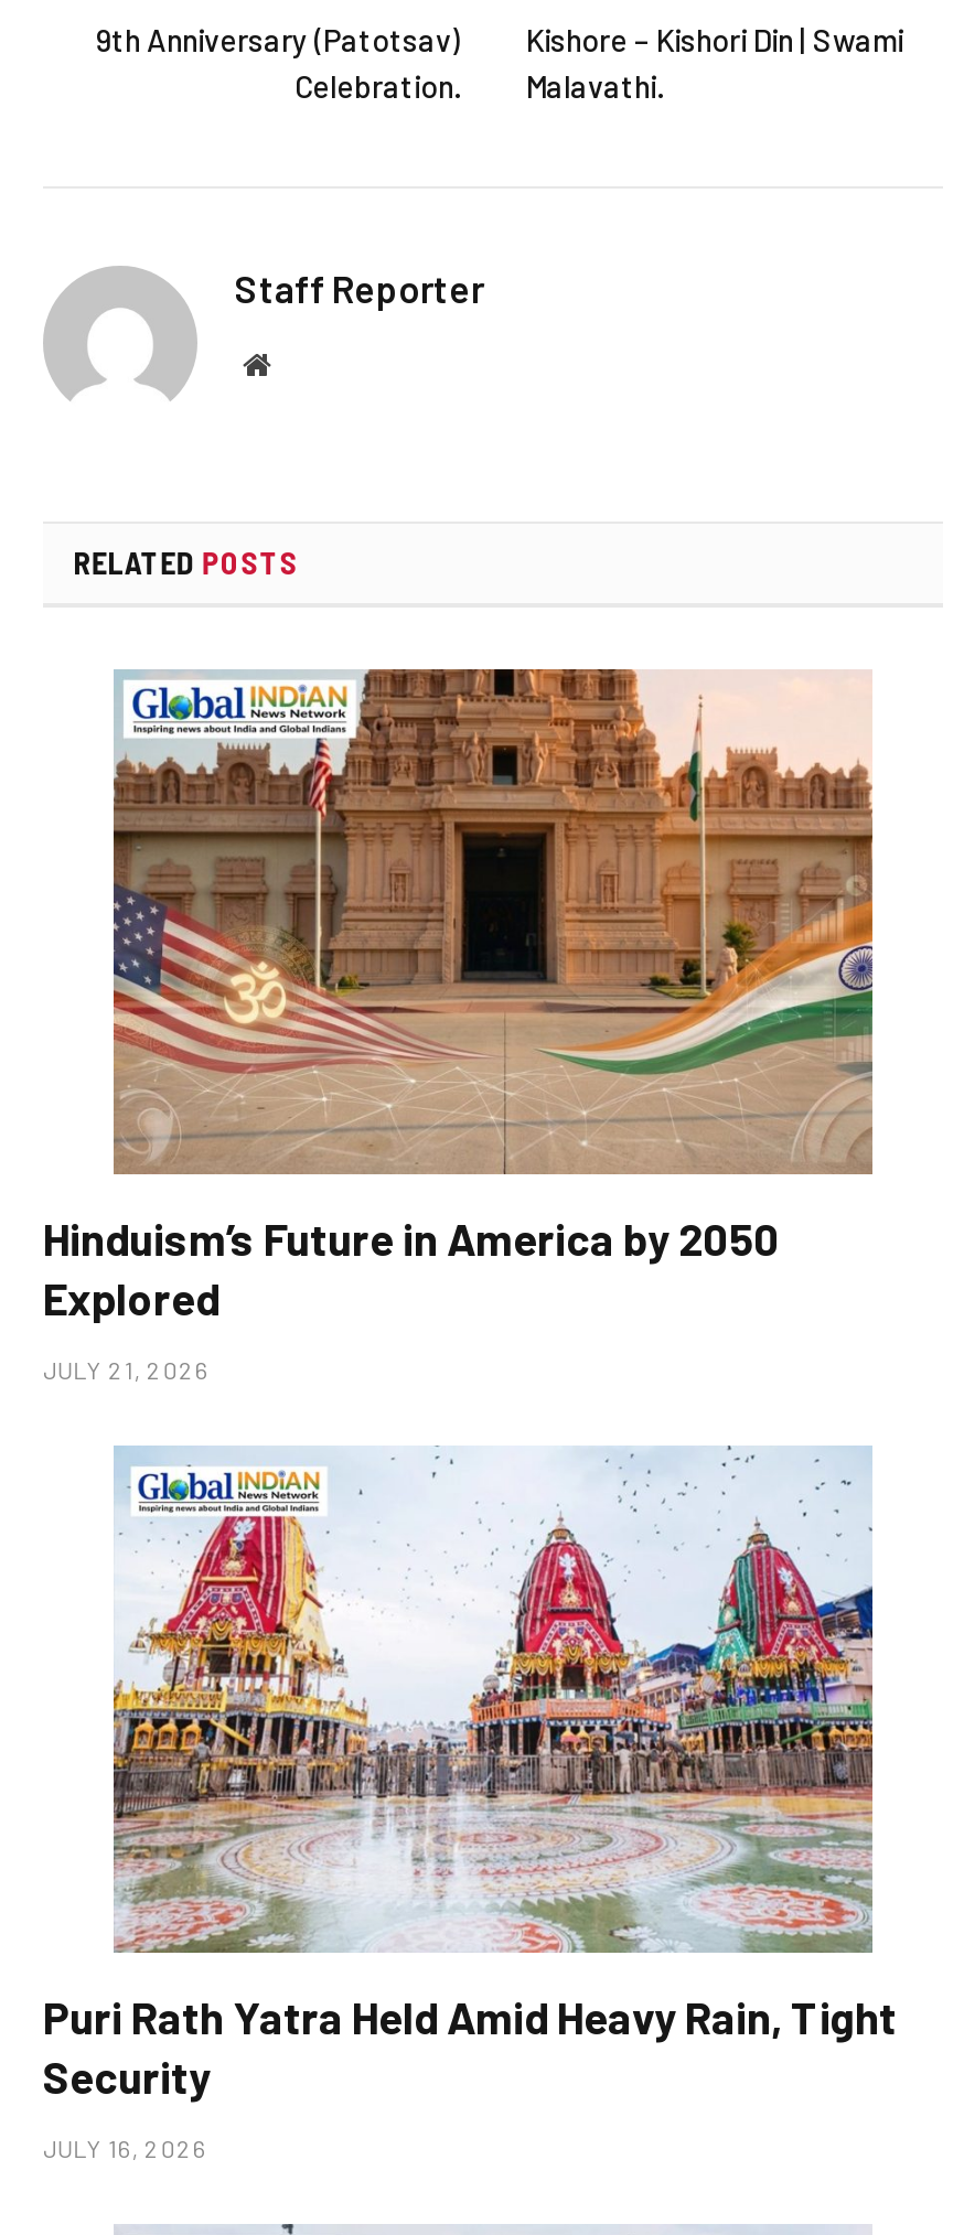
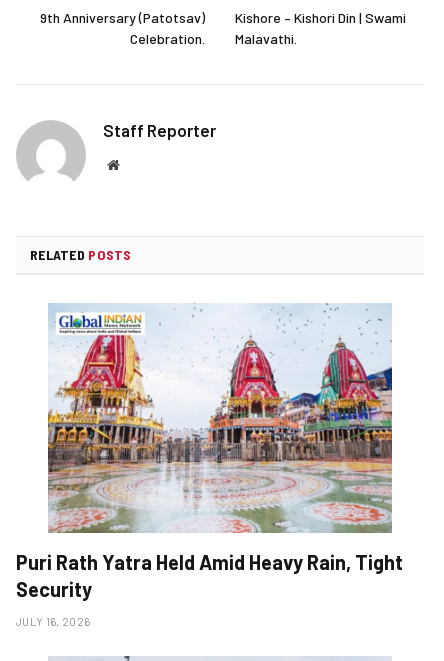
[43,666,875,1384] [image] | Hinduism’s Future in America by 2050 | Explored | JULY 21, 2026 -> none

